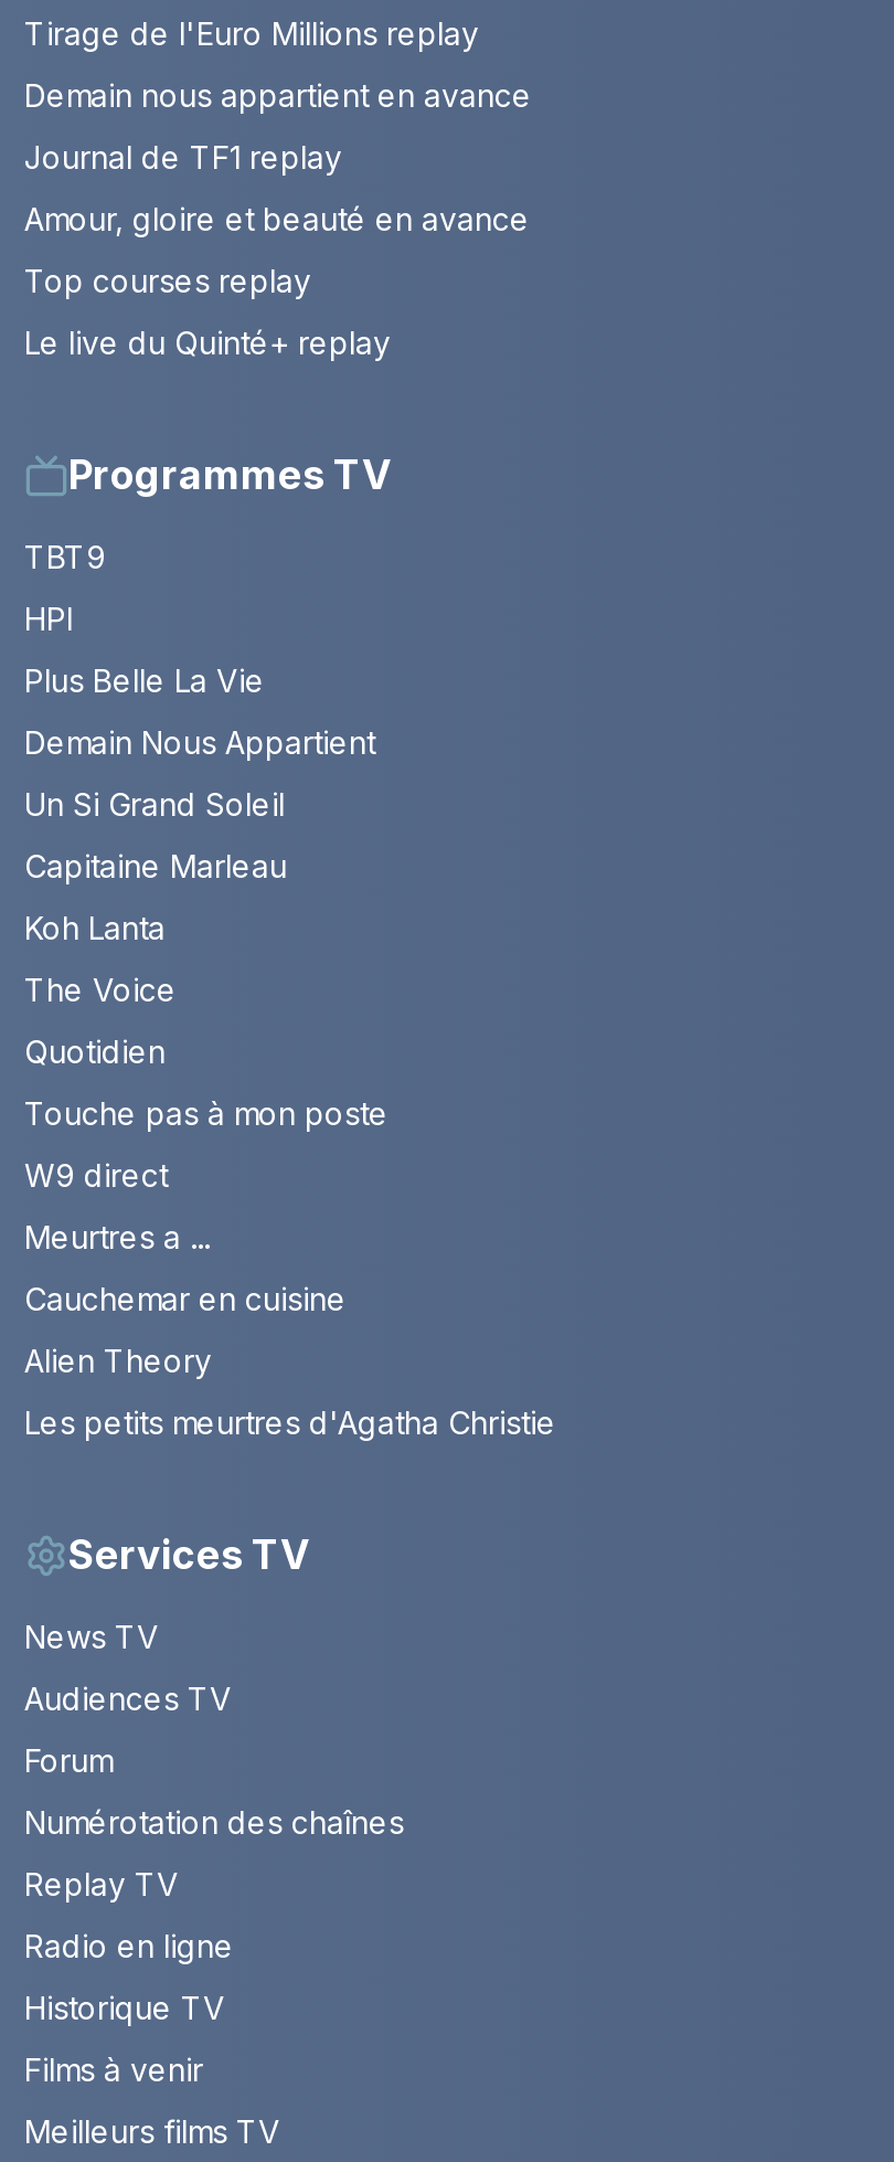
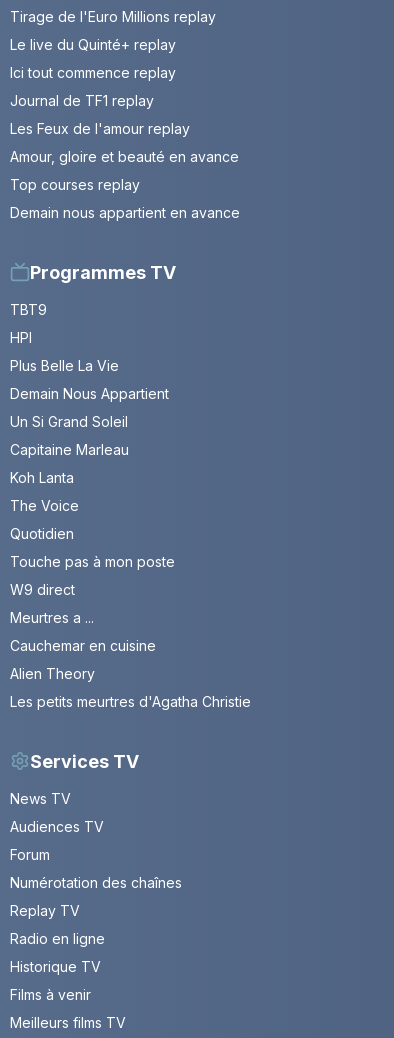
none -> [10,64,176,81] Ici tout commence replay
moved [24,76,532,114] -> [10,204,240,221]: Demain nous appartient en avance
none -> [10,120,190,137] Les Feux de l'amour replay
moved [24,324,391,361] -> [10,36,176,53]: Le live du Quinté+ replay

